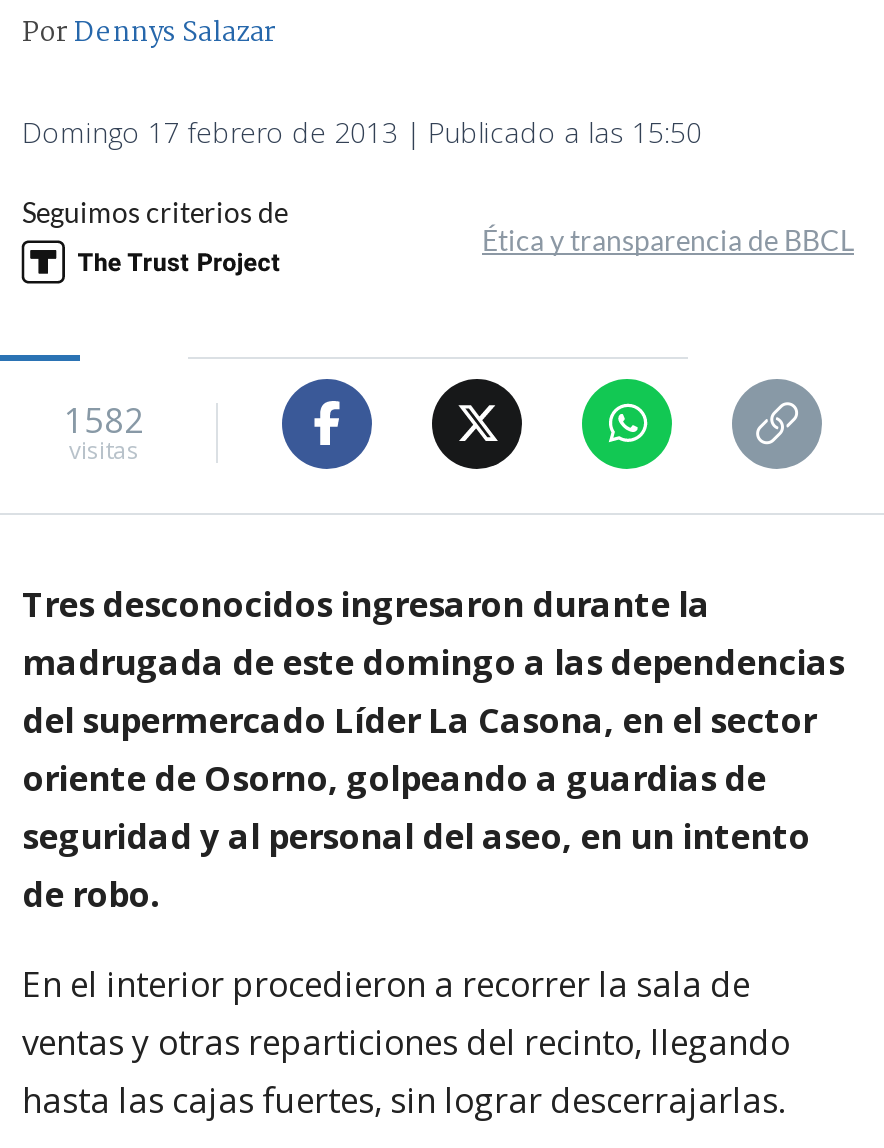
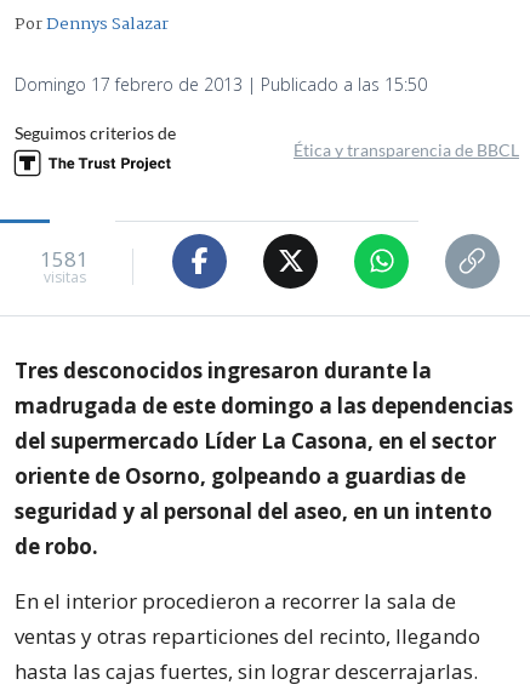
[64,398,144,444] 1582 -> [40,245,89,273] 1581

